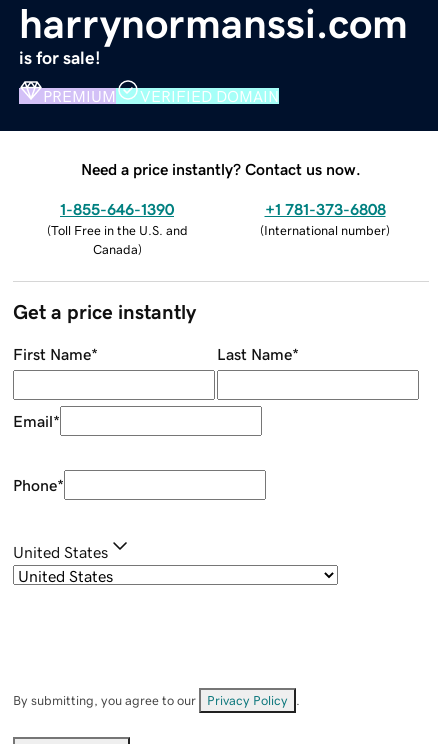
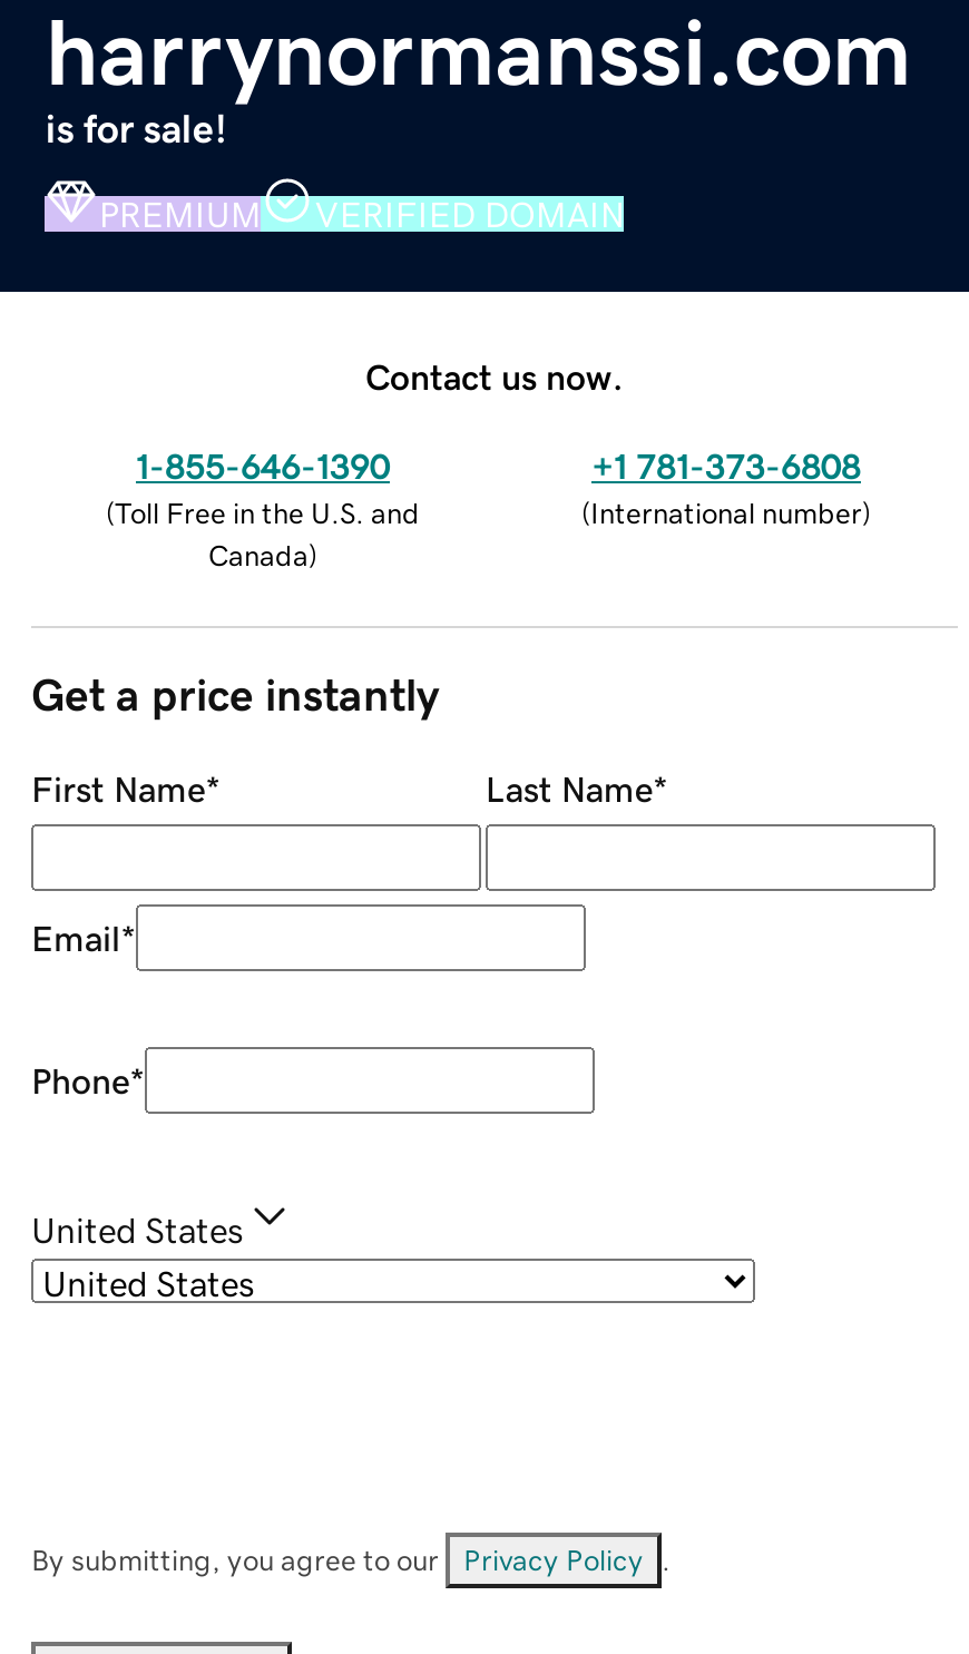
[81,161,361,177] Need a price instantly? Contact us now. -> [365,358,624,393] Contact us now.

